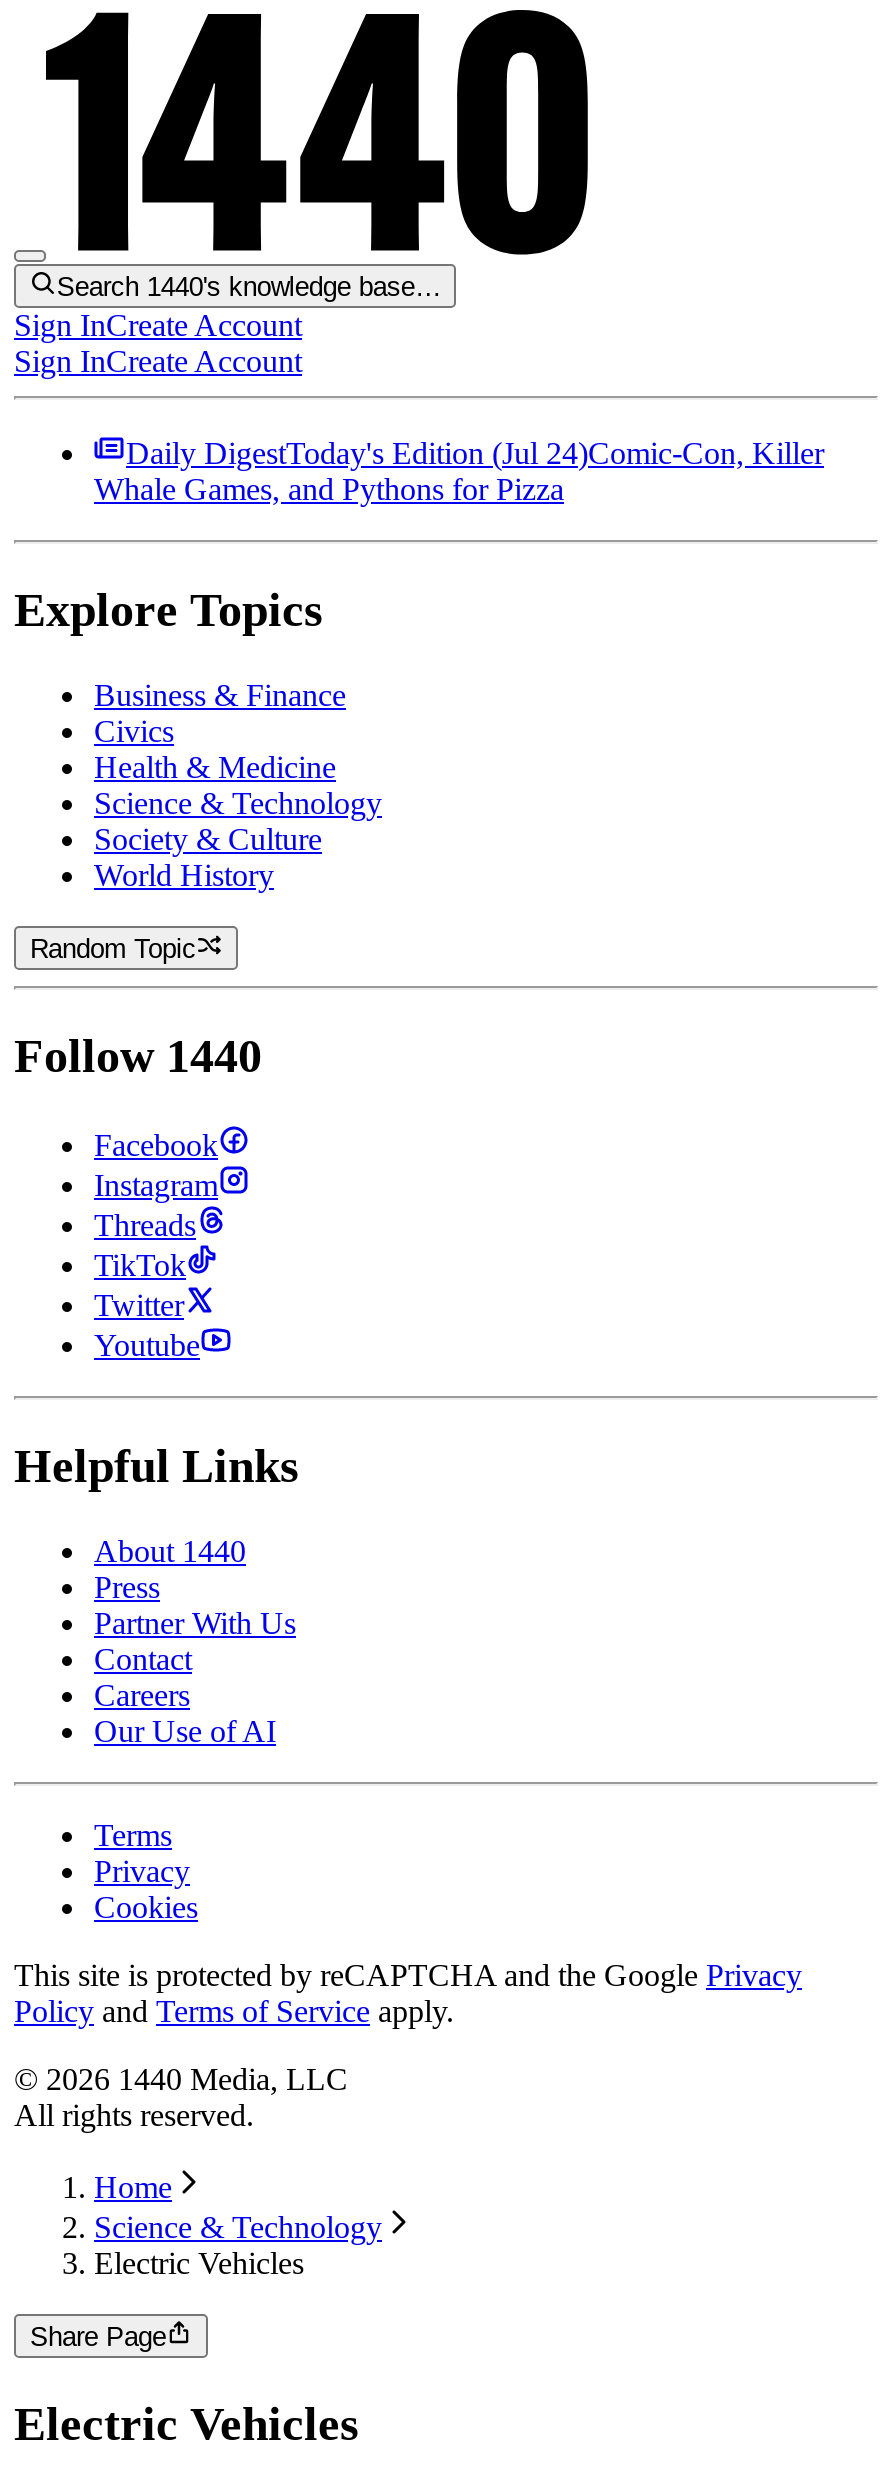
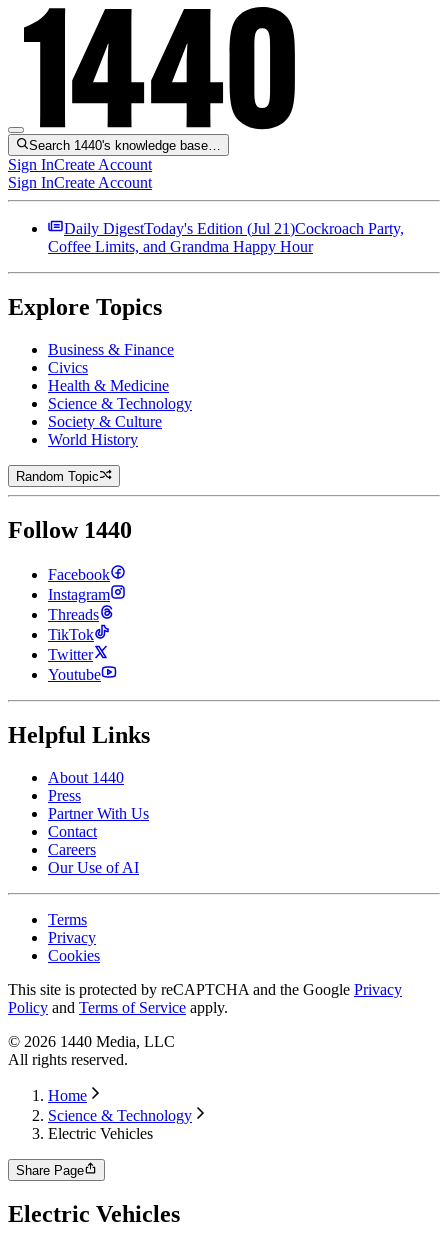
[126,437,824,471] Daily DigestToday's Edition (Jul 24)Comic-Con, Killer -> [64,220,404,237] Daily DigestToday's Edition (Jul 21)Cockroach Party,
[94,473,564,507] Whale Games, and Pythons for Pizza -> [48,238,313,255] Coffee Limits, and Grandma Happy Hour

